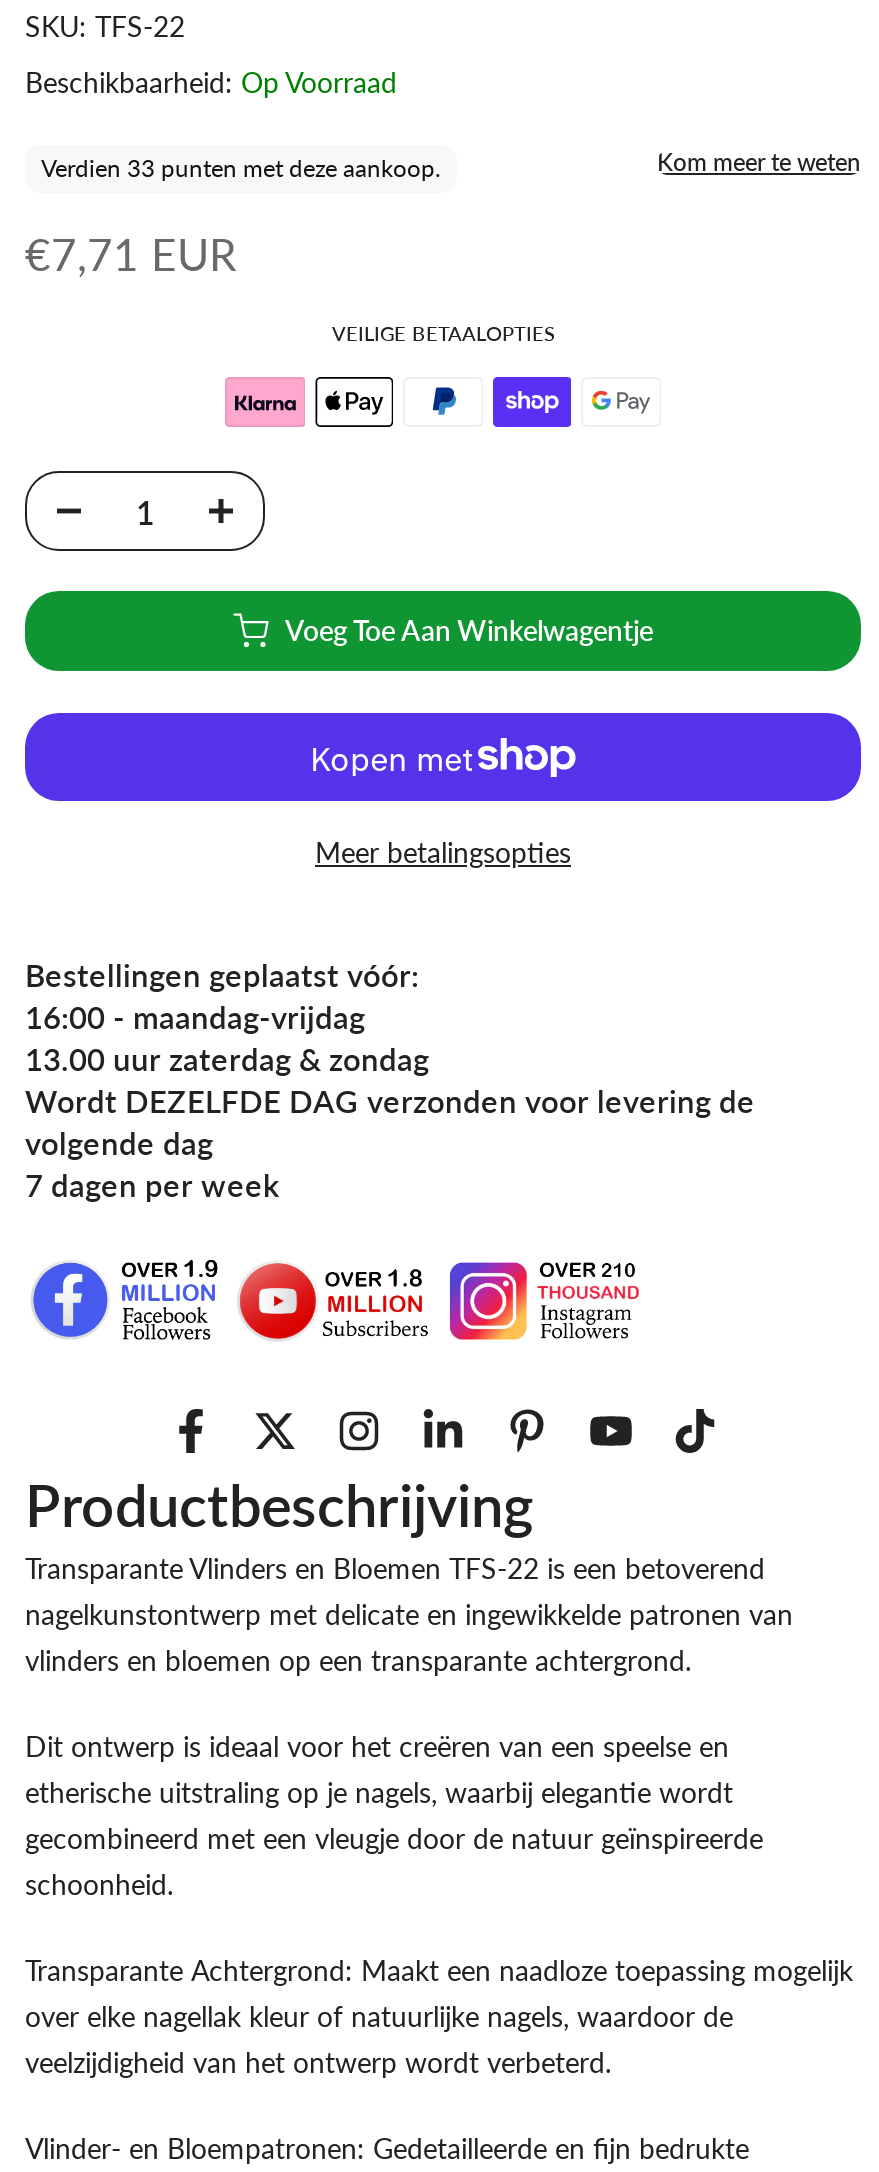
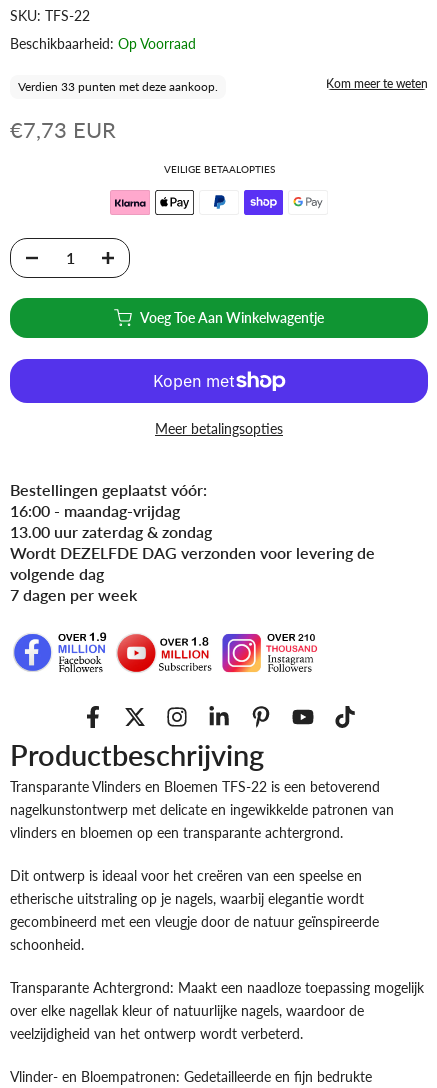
[25,228,237,282] €7,71 EUR -> [10,116,116,143] €7,73 EUR

